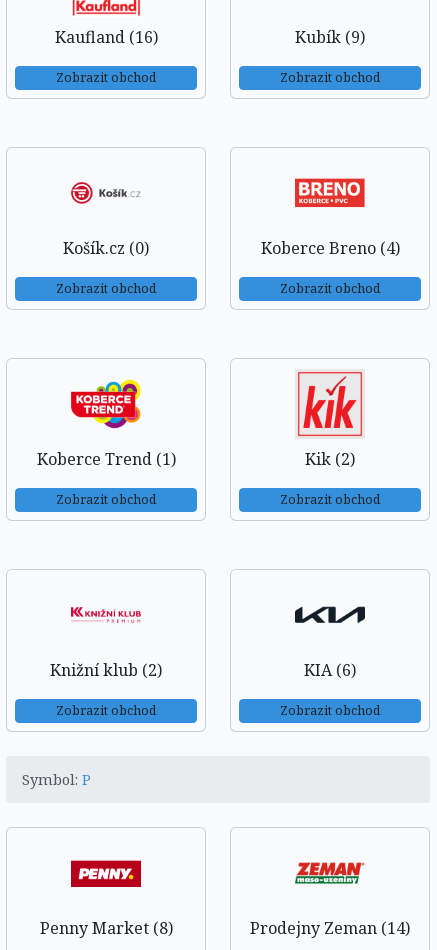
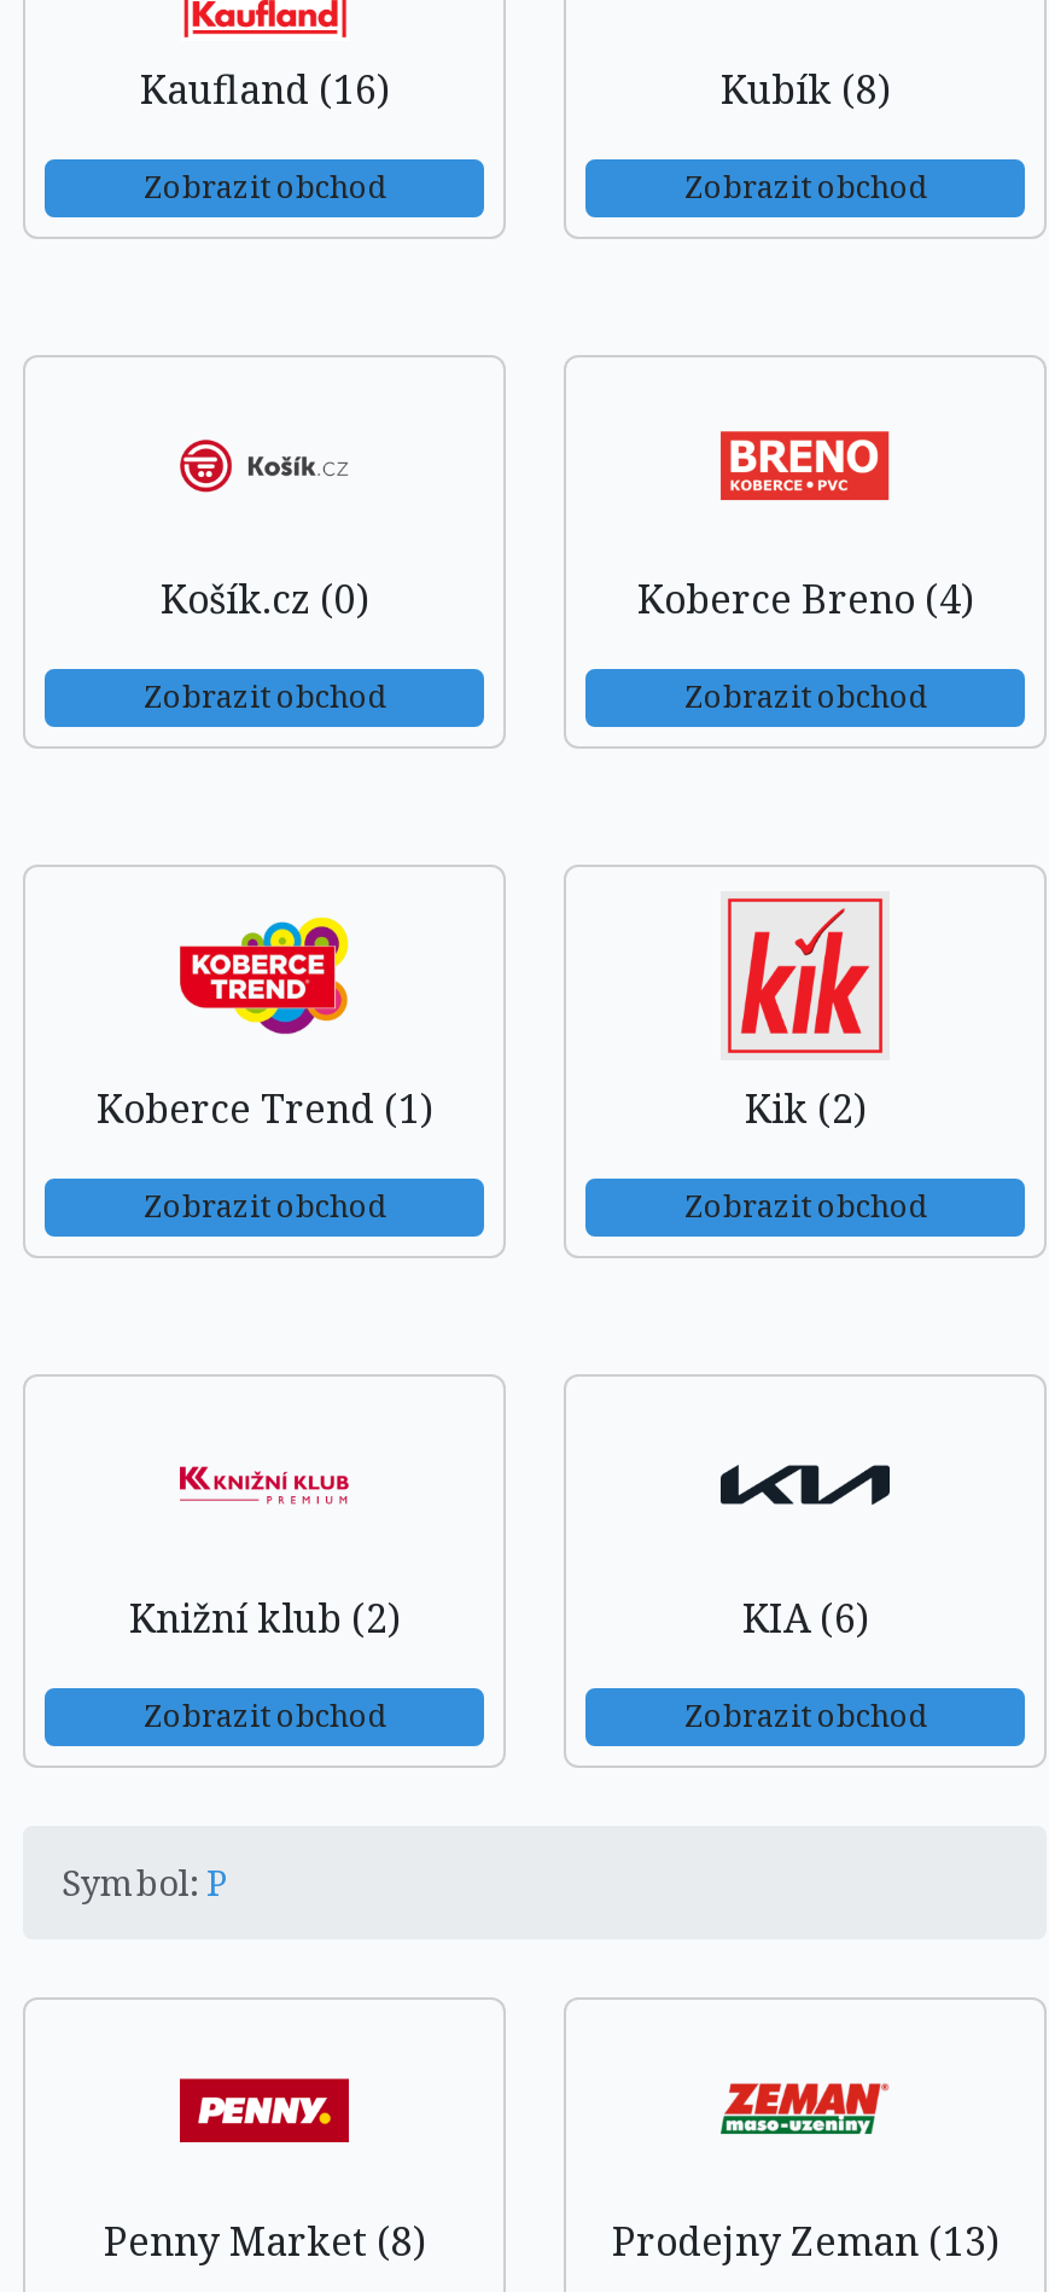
[295,26,365,48] Kubík (9) -> [721,63,890,116] Kubík (8)
[250,917,410,939] Prodejny Zeman (14) -> [612,2215,998,2268] Prodejny Zeman (13)

